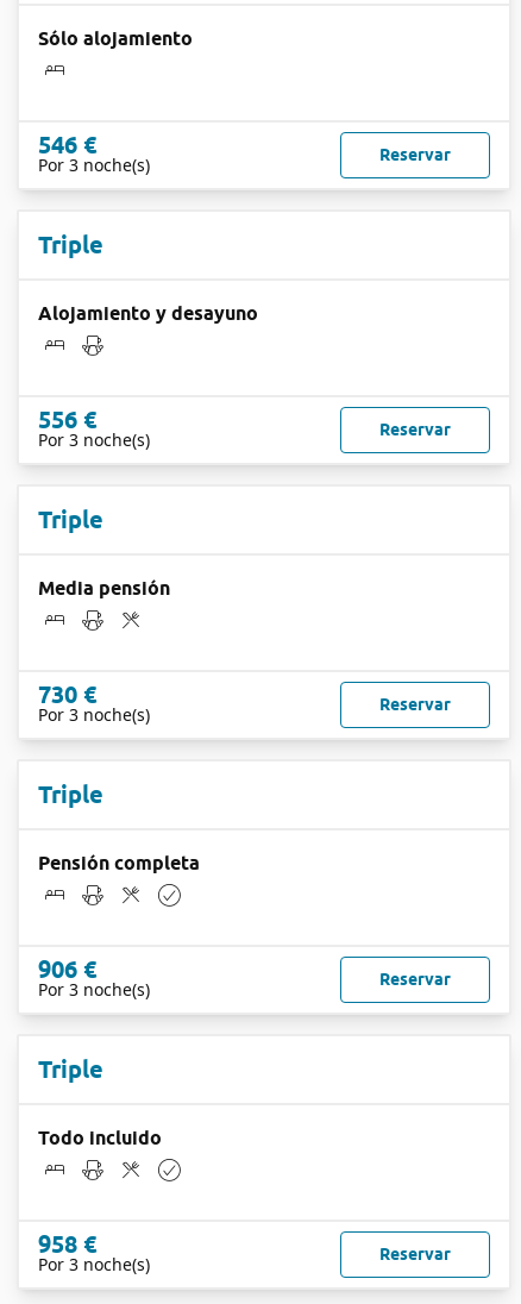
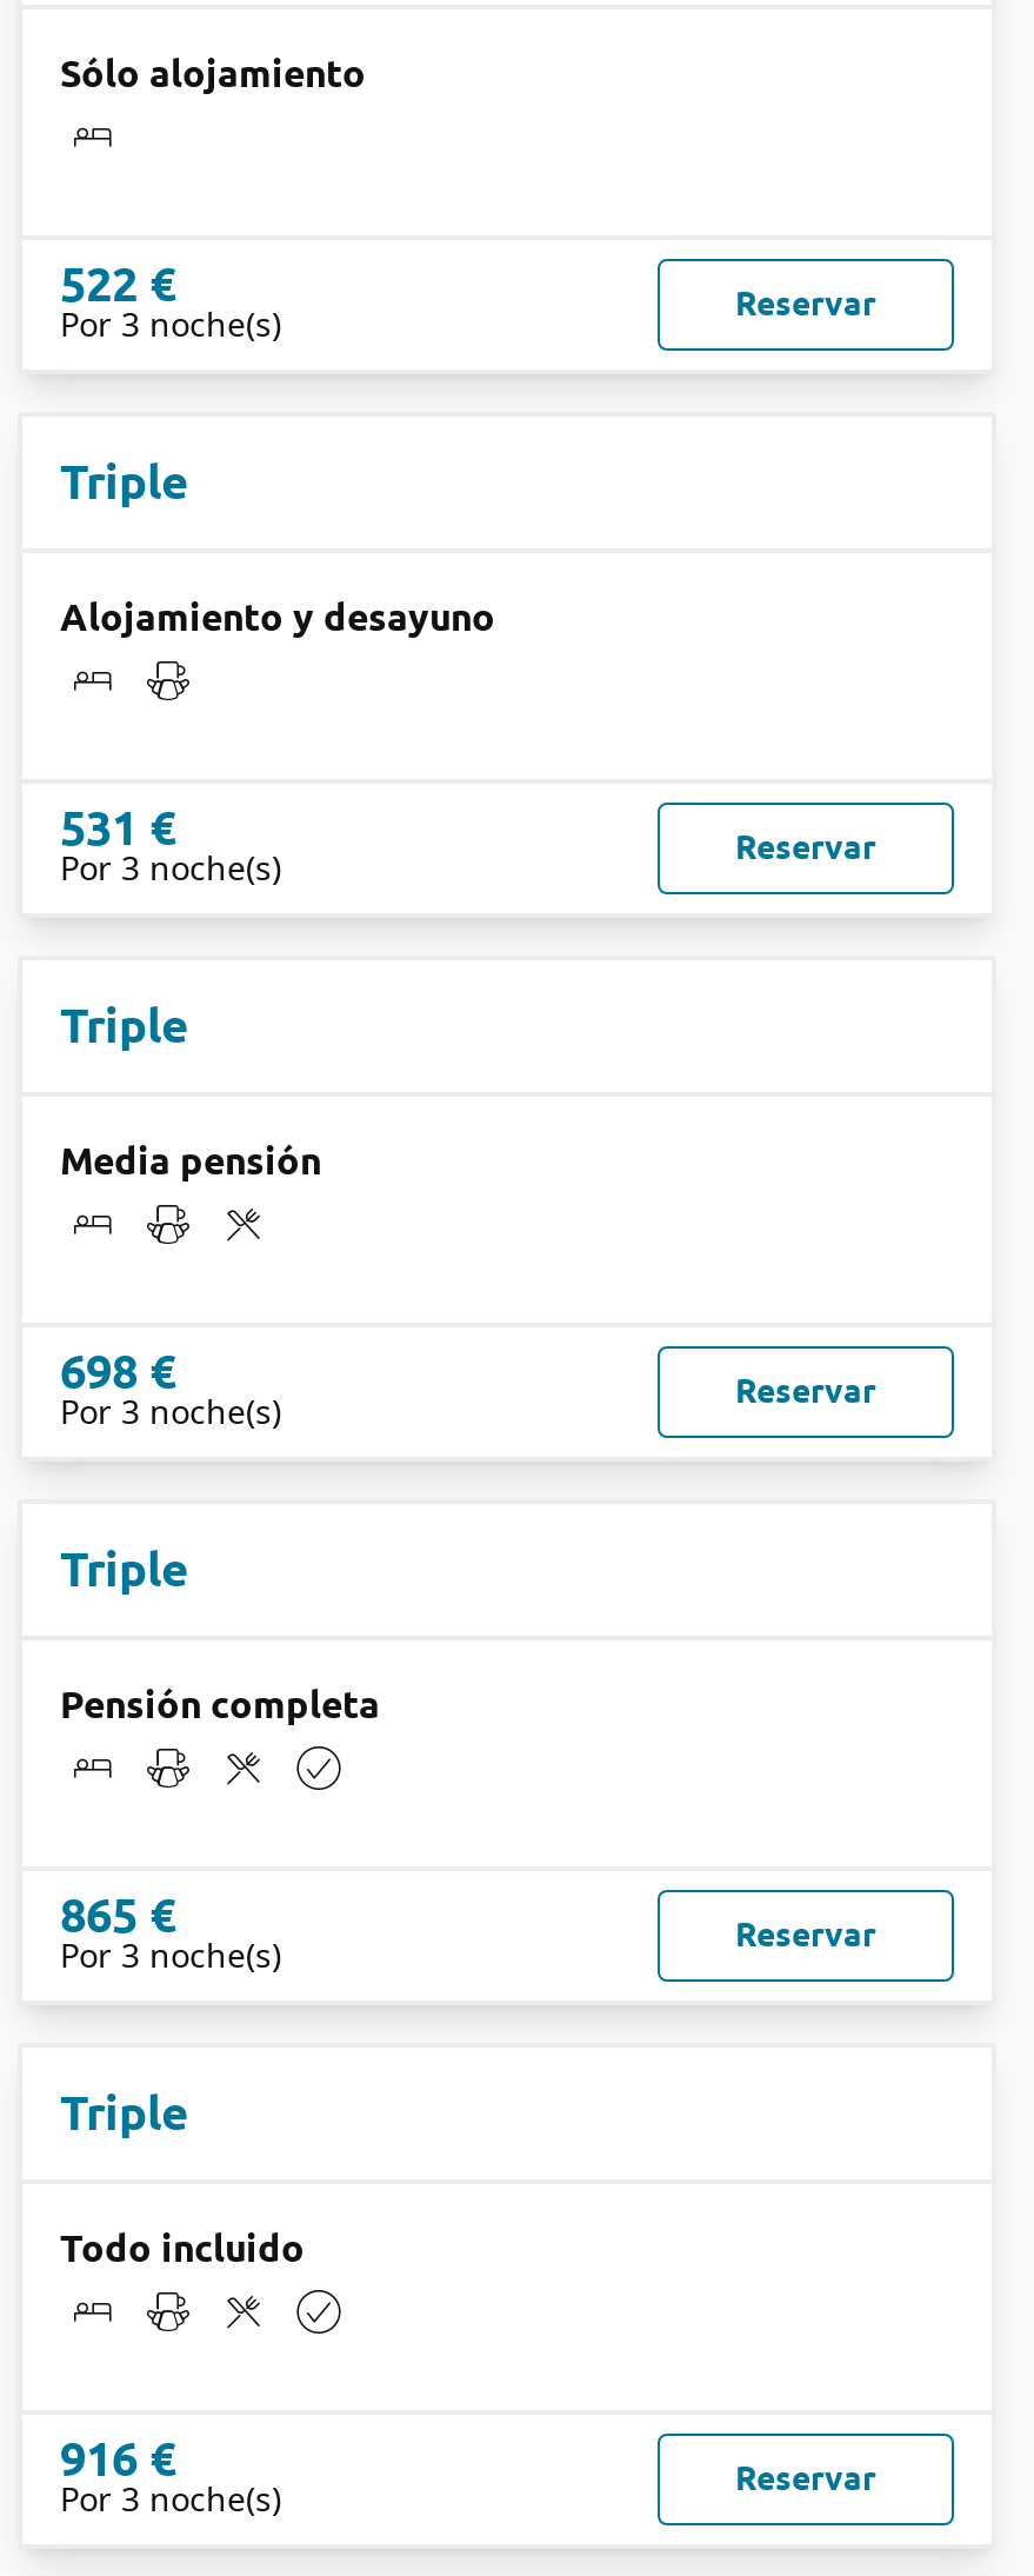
[38,131,96,159] 546 € -> [60,257,175,313] 522 €
[38,406,96,434] 556 € -> [60,800,175,857] 531 €
[38,681,96,709] 730 € -> [60,1344,175,1400] 698 €
[38,955,96,984] 906 € -> [60,1888,175,1944] 865 €
[38,1230,96,1259] 958 € -> [60,2431,175,2488] 916 €

